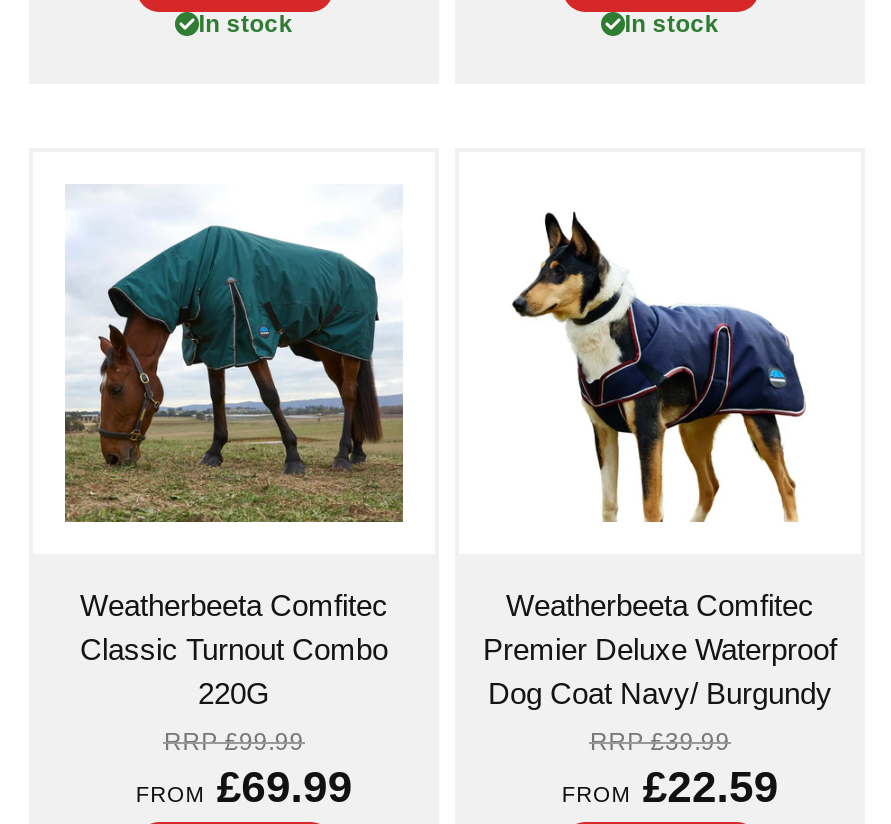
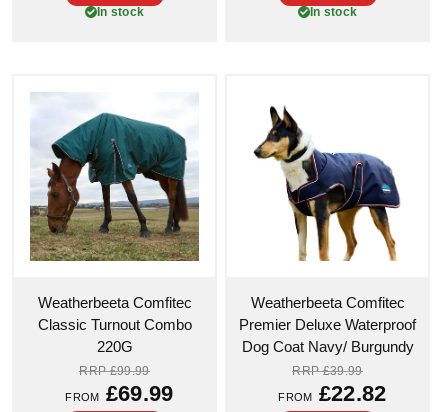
[562,762,778,812] FROM £22.59 -> [278,381,387,406] FROM £22.82

